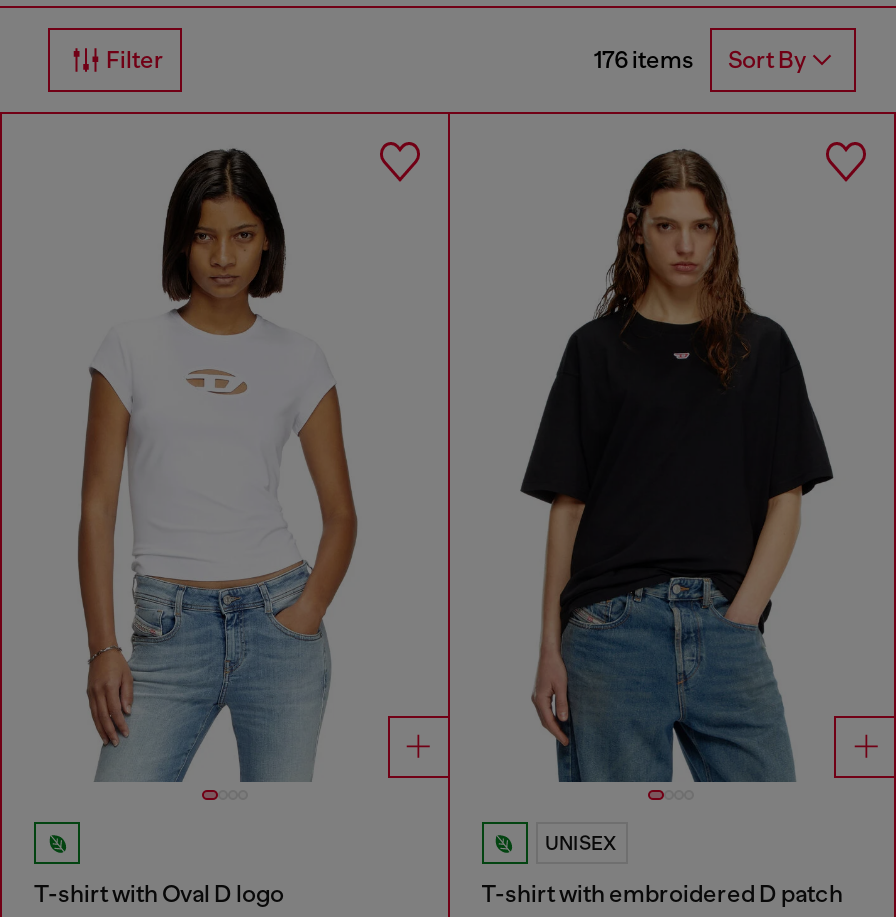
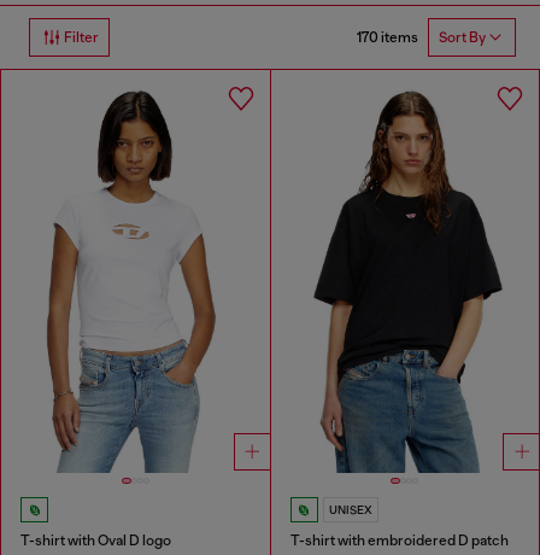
[594,46,806,75] 176 items Sort By -> [357,29,486,46] 170 items Sort By

